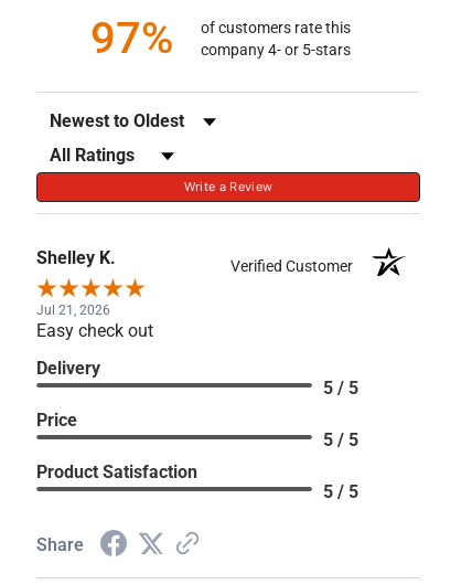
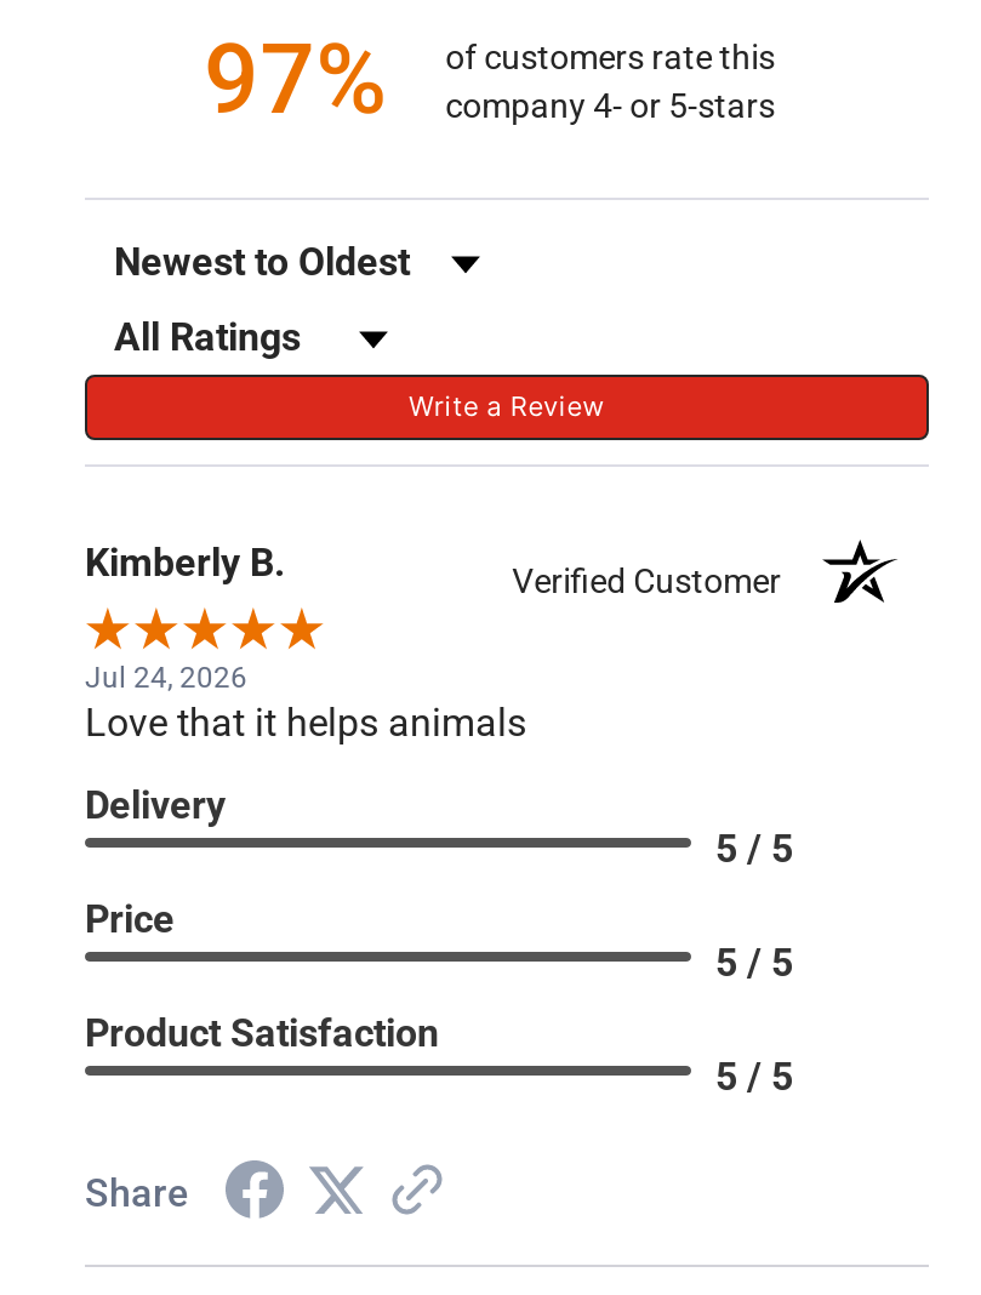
[36,247,116,268] Shelley K. -> [85,540,286,586] Kimberly B.
[36,302,153,341] Jul 21, 2026 | Easy check out -> [85,661,526,746] Jul 24, 2026 | Love that it helps animals

